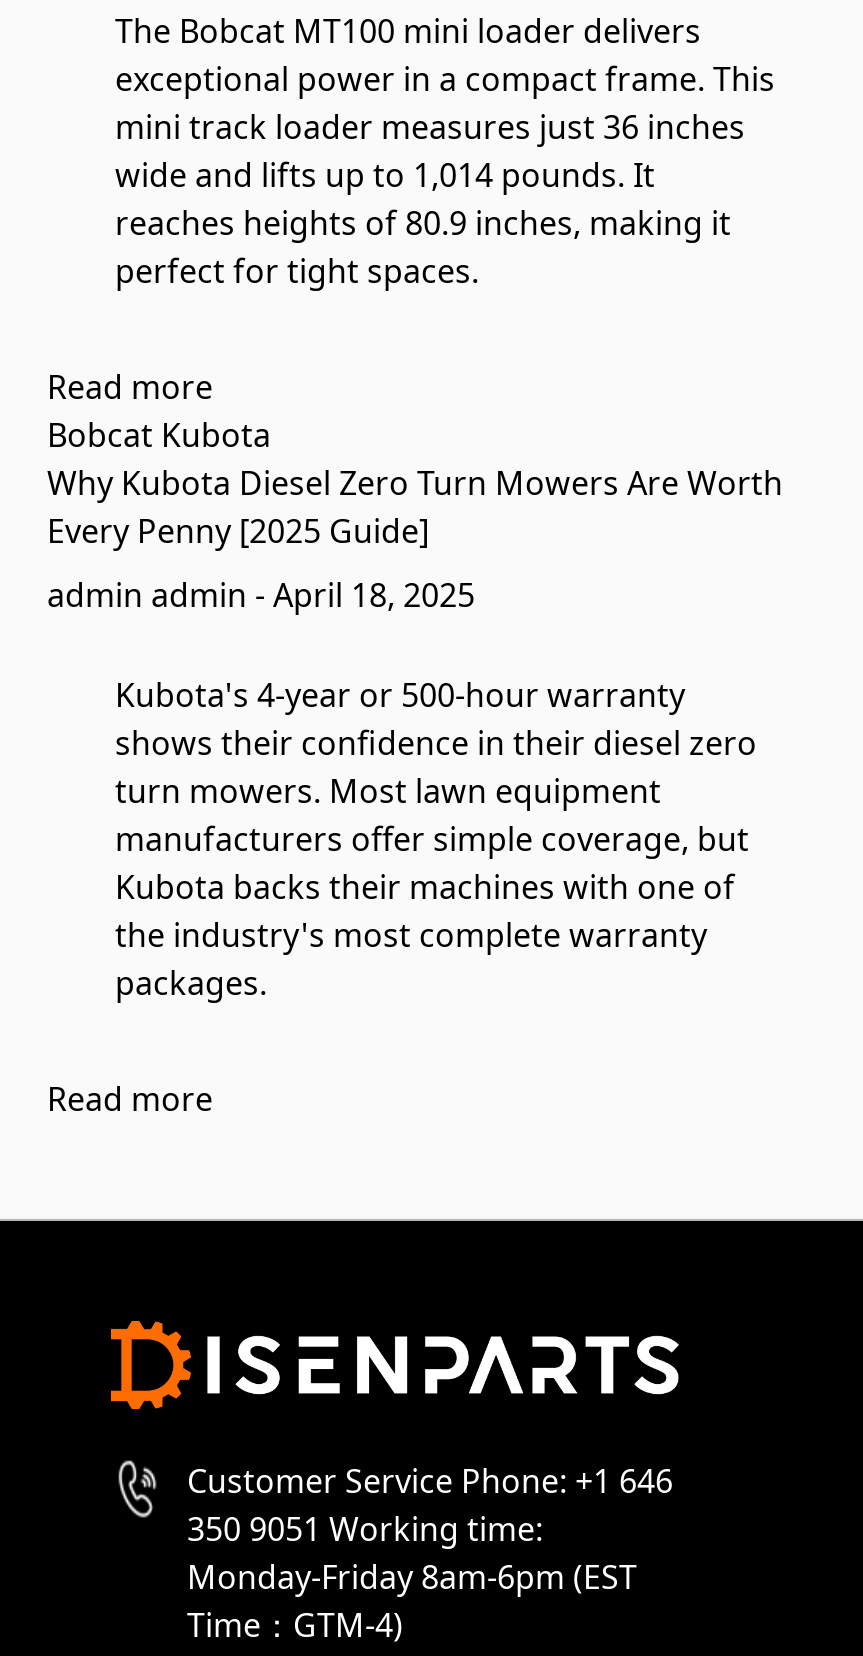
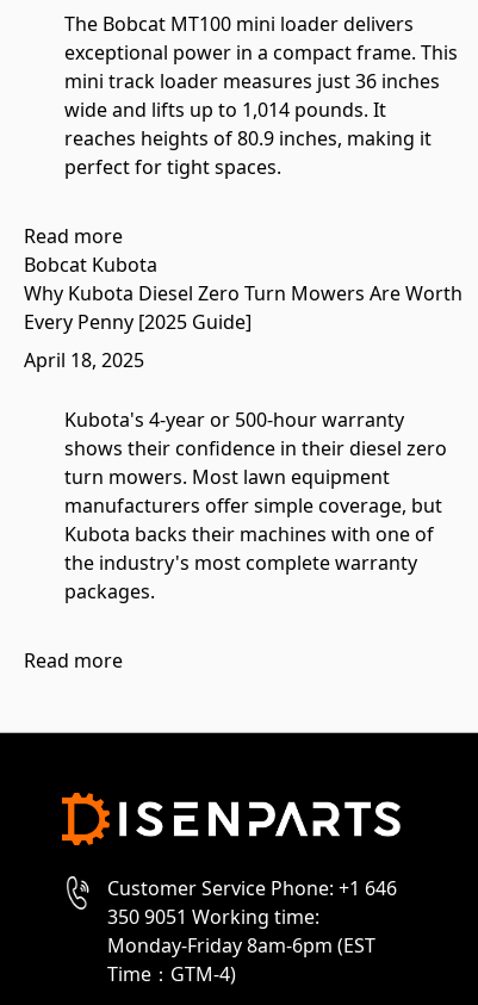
[47,573,475,617] admin admin - April 18, 2025 -> [24,347,144,373] April 18, 2025

